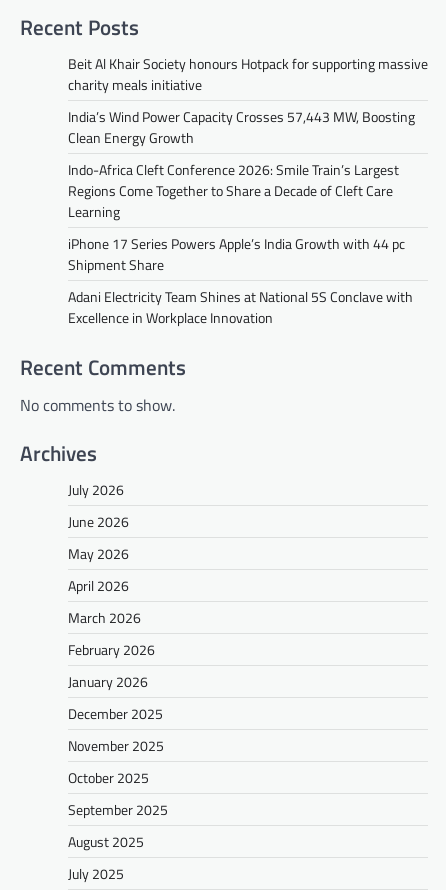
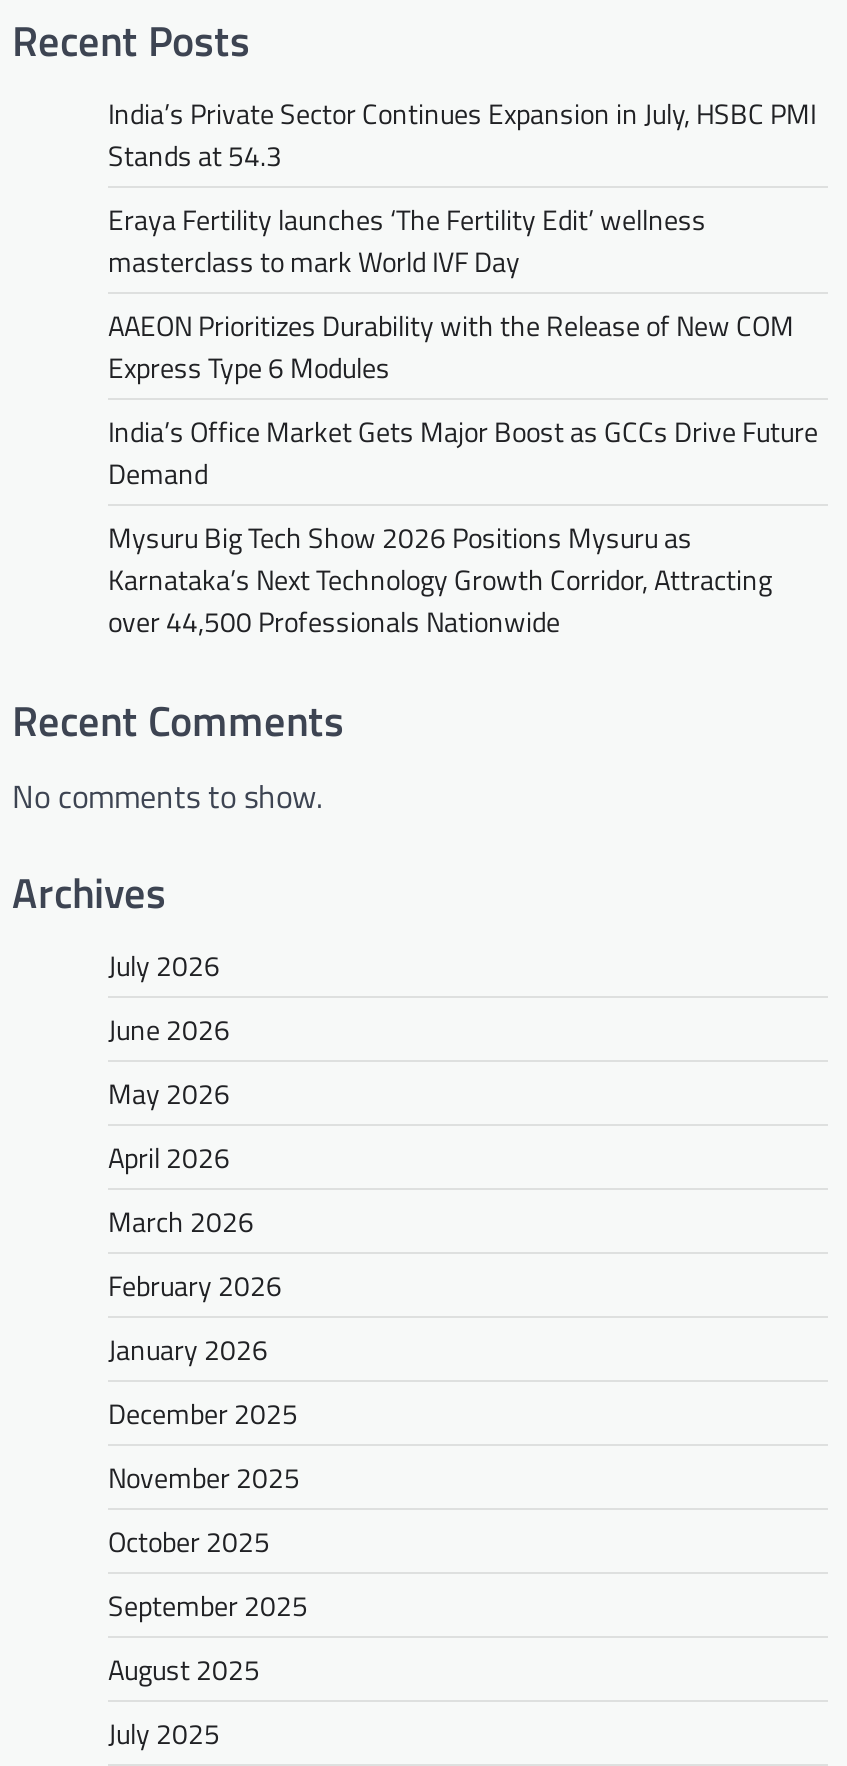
[68,53,428,95] Beit Al Khair Society honours Hotpack for supporting massive | charity meals initiative -> [108,93,816,177] India’s Private Sector Continues Expansion in July, HSBC PMI | Stands at 54.3
[68,106,415,148] India’s Wind Power Capacity Crosses 57,443 MW, Boosting | Clean Energy Growth -> [108,199,706,283] Eraya Fertility launches ‘The Fertility Edit’ wellness | masterclass to mark World IVF Day
[68,159,399,222] Indo-Africa Cleft Conference 2026: Smile Train’s Largest | Regions Come Together to Share a Decade of Cleft Care | Learning -> [108,305,794,389] AAEON Prioritizes Durability with the Release of New COM | Express Type 6 Modules
[68,233,405,275] iPhone 17 Series Powers Apple’s India Growth with 44 pc | Shipment Share -> [108,411,818,495] India’s Office Market Gets Major Boost as GCCs Drive Future | Demand
[68,286,413,328] Adani Electricity Team Shines at National 5S Conclave with | Excellence in Workplace Innovation -> [108,517,772,643] Mysuru Big Tech Show 2026 Positions Mysuru as | Karnataka’s Next Technology Growth Corridor, Attracting | over 44,500 Professionals Nationwide

